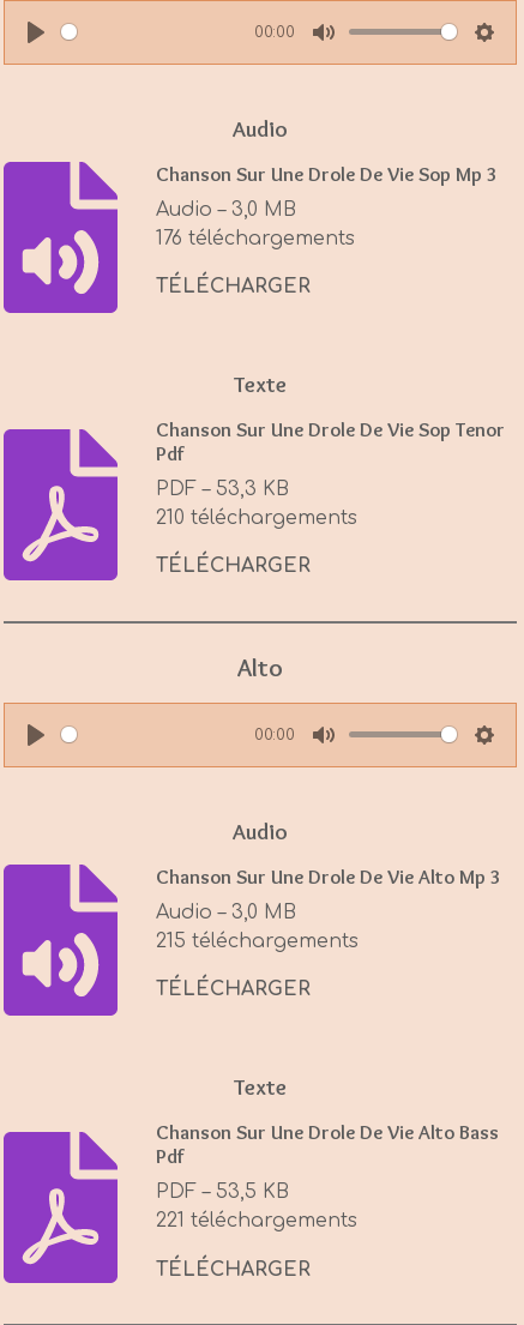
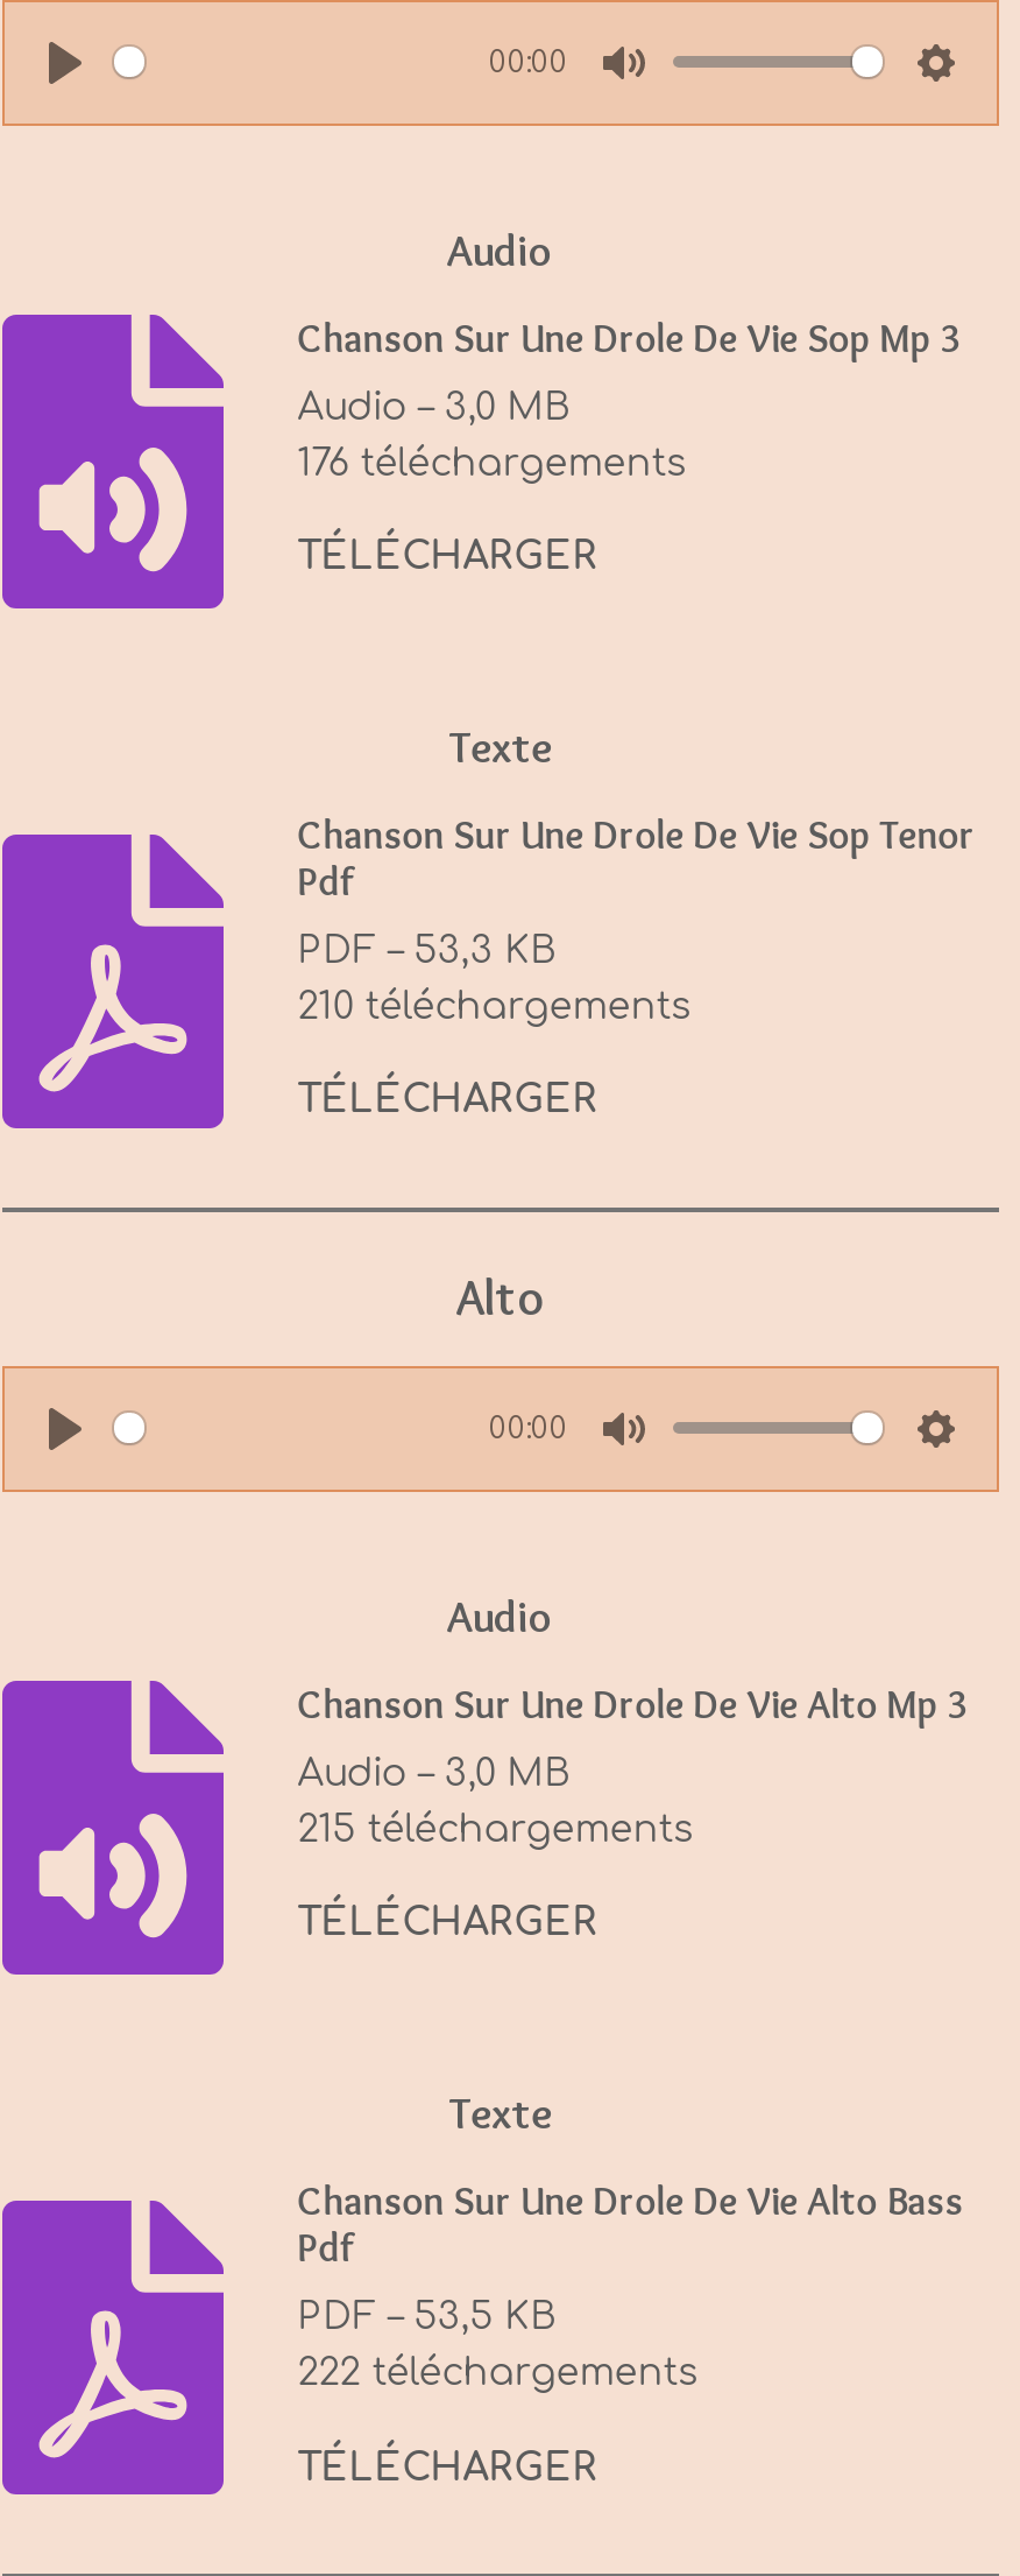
[156,1210,357,1232] 221 téléchargements -> [297,2352,696,2394] 222 téléchargements

